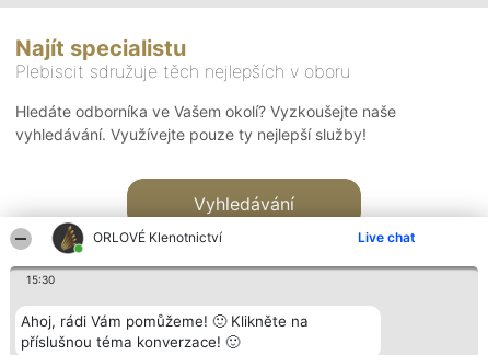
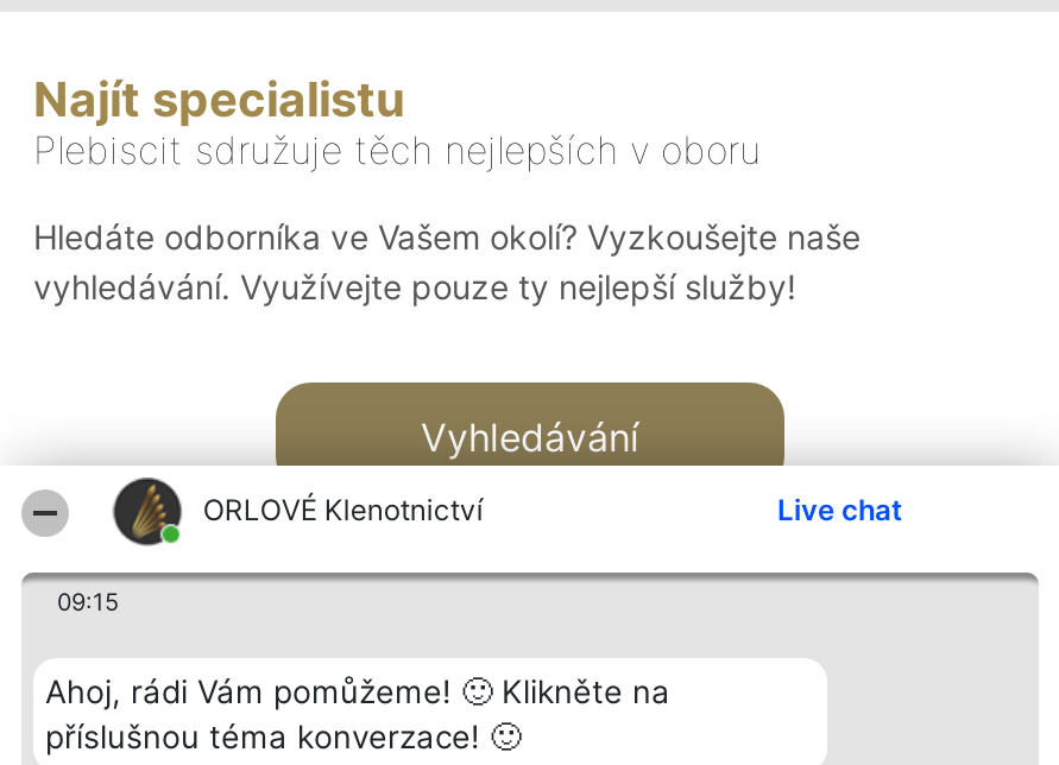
[26,273,55,286] 15:30 -> [57,587,119,615] 09:15

